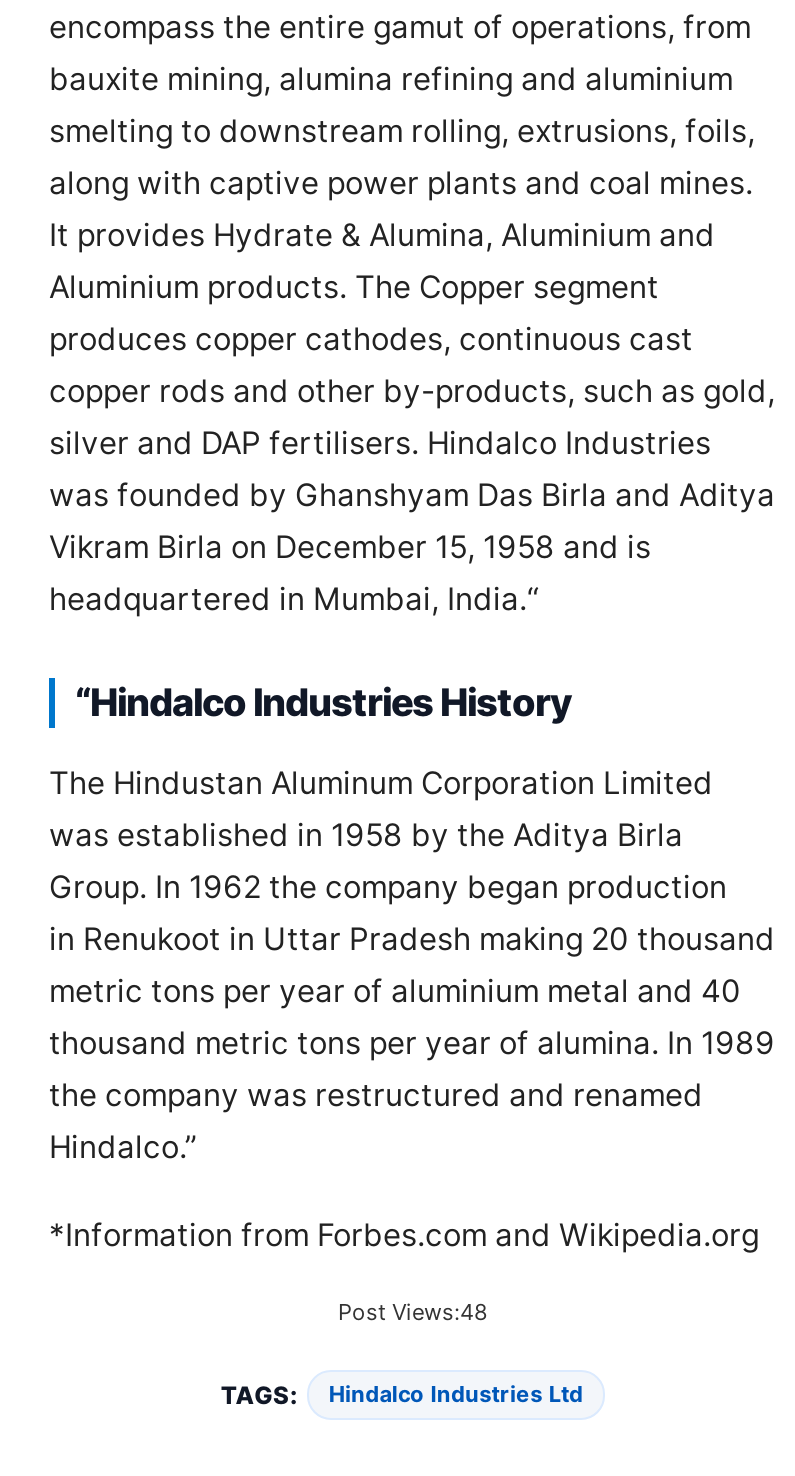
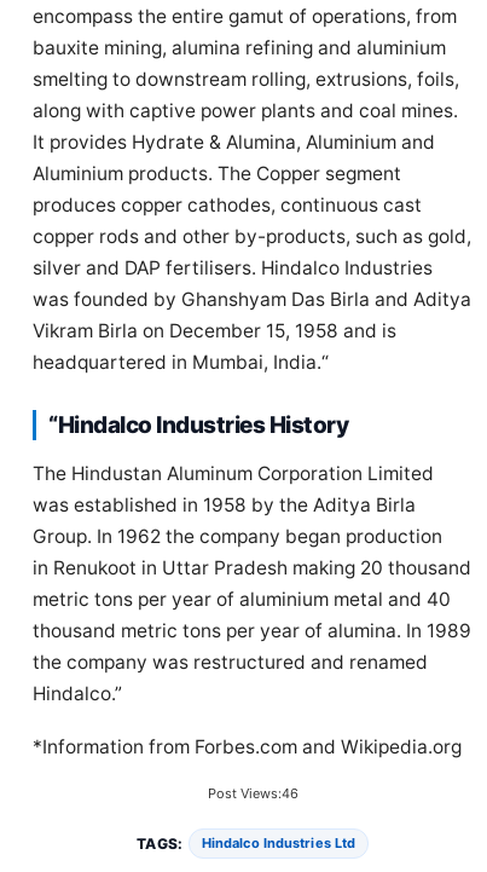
[338,1298,488,1326] Post Views:48 -> [207,785,298,802] Post Views:46

